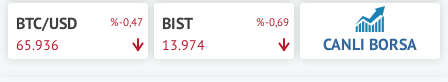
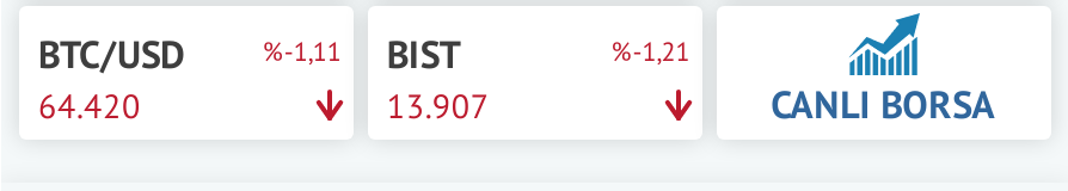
[110,13,193,33] %-0,47 BIST -> [262,30,461,78] %-1,11 BIST
[256,15,289,29] %-0,69 -> [611,35,690,68] %-1,21
[16,36,59,54] 65.936 -> [38,85,141,128] 64.420
[162,36,205,54] 13.974 -> [387,85,489,128] 13.907

